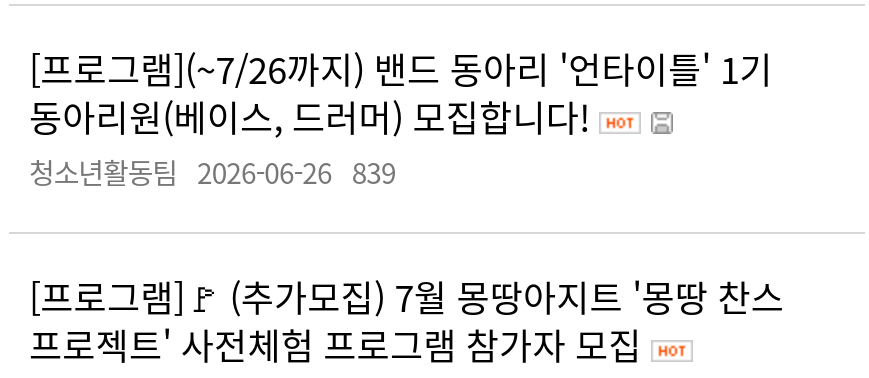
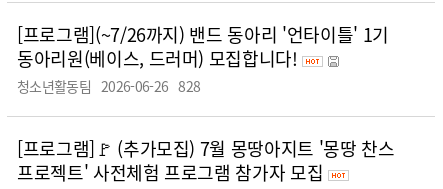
[29,152,396,192] 청소년활동팀 2026-06-26 839 -> [17,76,200,96] 청소년활동팀 2026-06-26 828

